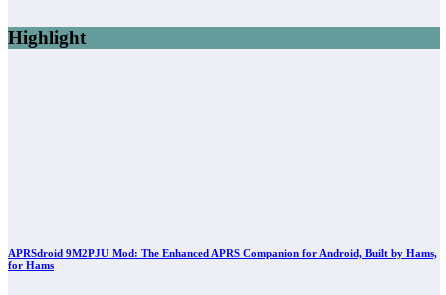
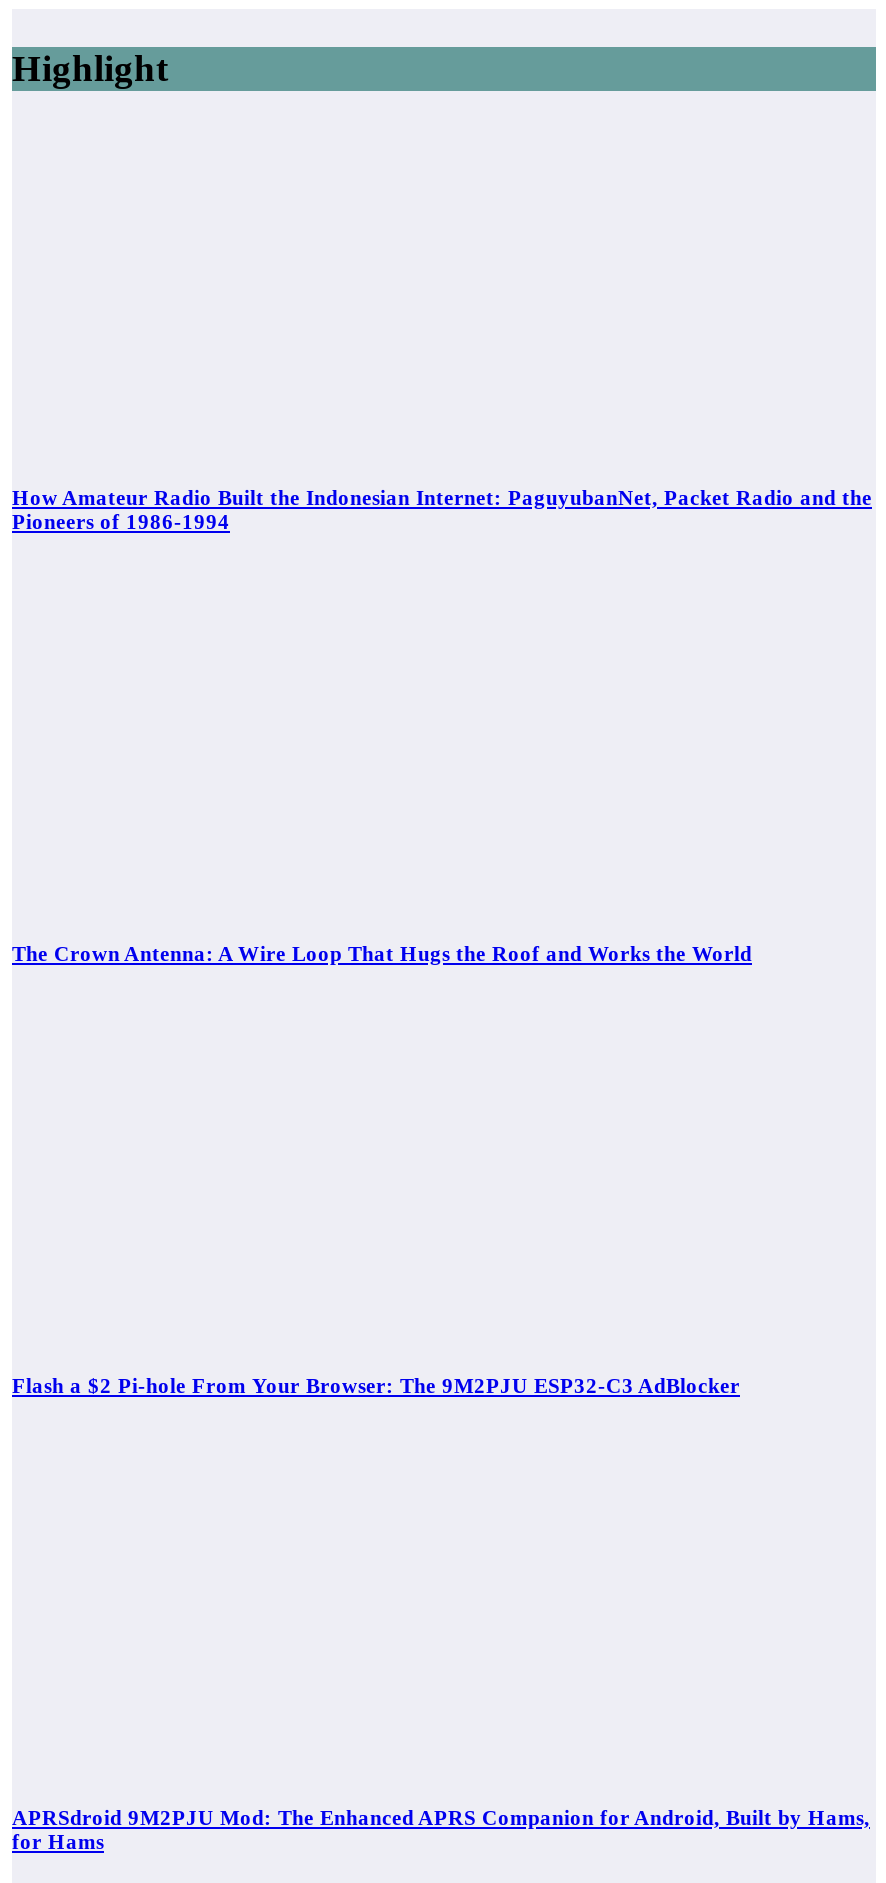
none -> [12,485,872,533] How Amateur Radio Built the Indonesian Internet: PaguyubanNet, Packet Radio and the | Pioneers of 1986-1994
none -> [12,941,752,965] The Crown Antenna: A Wire Loop That Hugs the Roof and Works the World
none -> [12,1373,740,1397] Flash a $2 Pi-hole From Your Browser: The 9M2PJU ESP32-C3 AdBlocker

